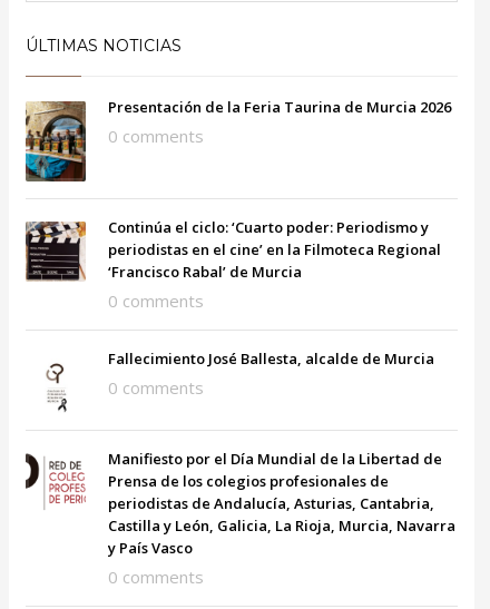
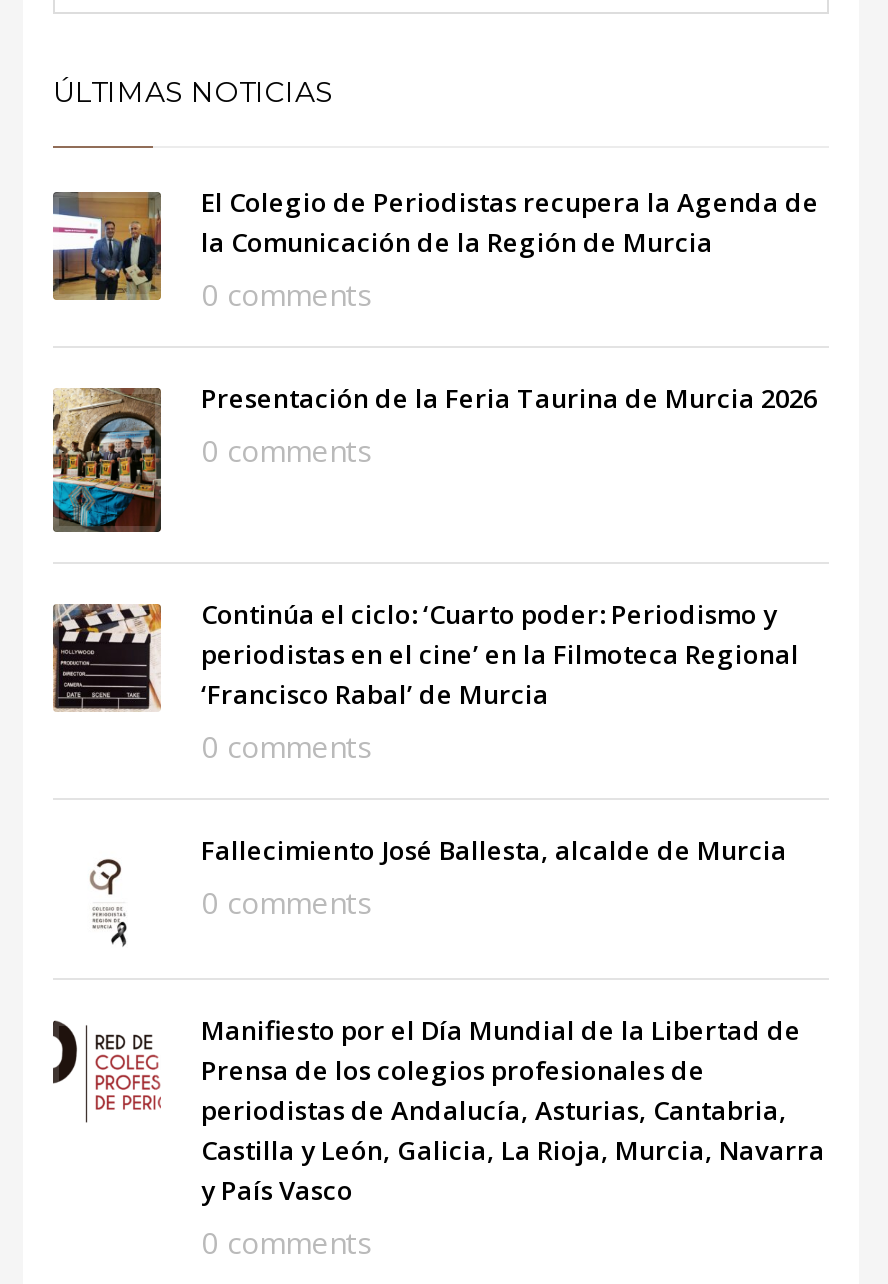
none -> [51,184,819,314] [image] | El Colegio de Periodistas recupera la Agenda de | la Comunicación de la Región de Murcia | 0 comments

